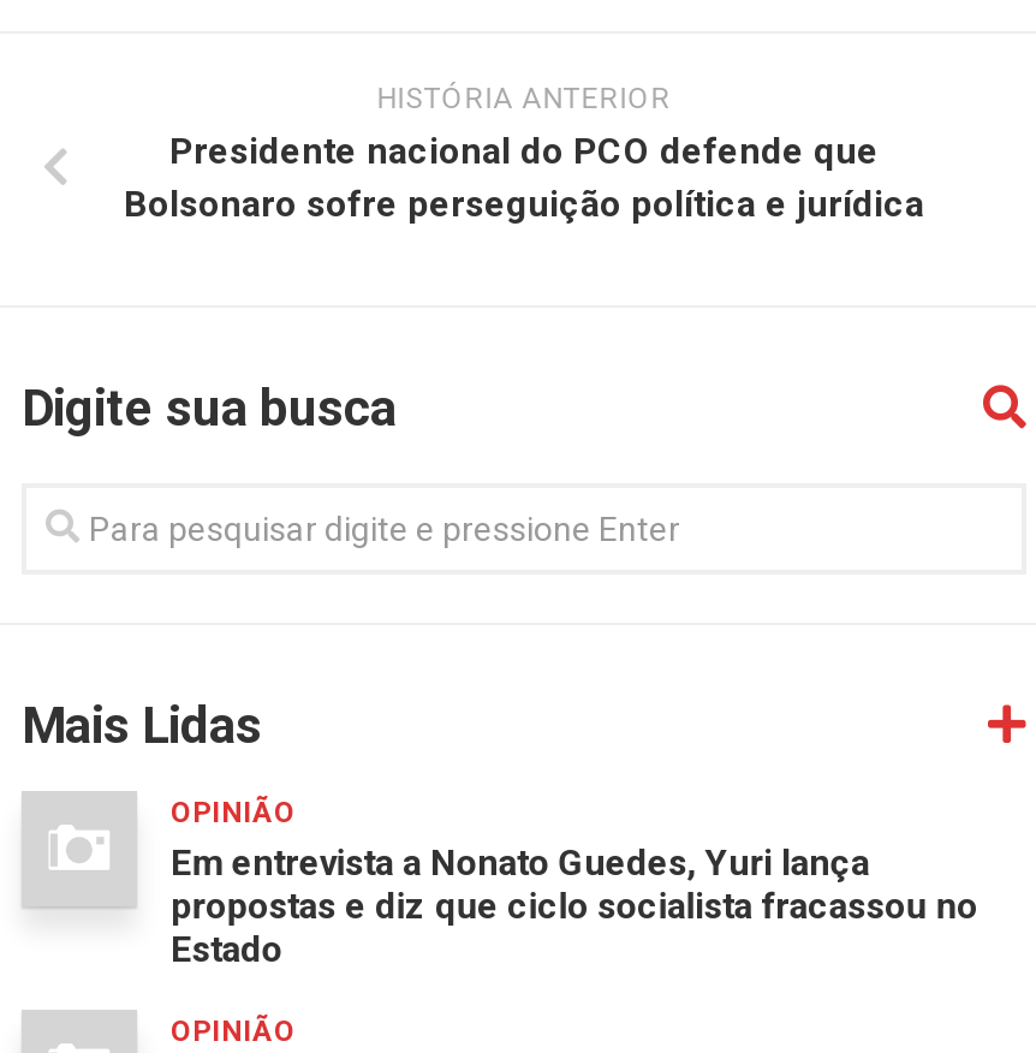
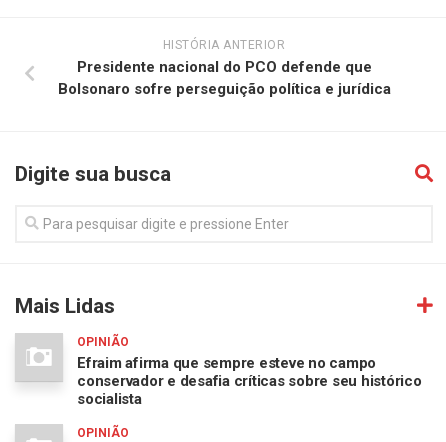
[171,841,978,971] Em entrevista a Nonato Guedes, Yuri lança | propostas e diz que ciclo socialista fracassou no | Estado -> [77,354,421,408] Efraim afirma que sempre esteve no campo | conservador e desafia críticas sobre seu histórico | socialista

